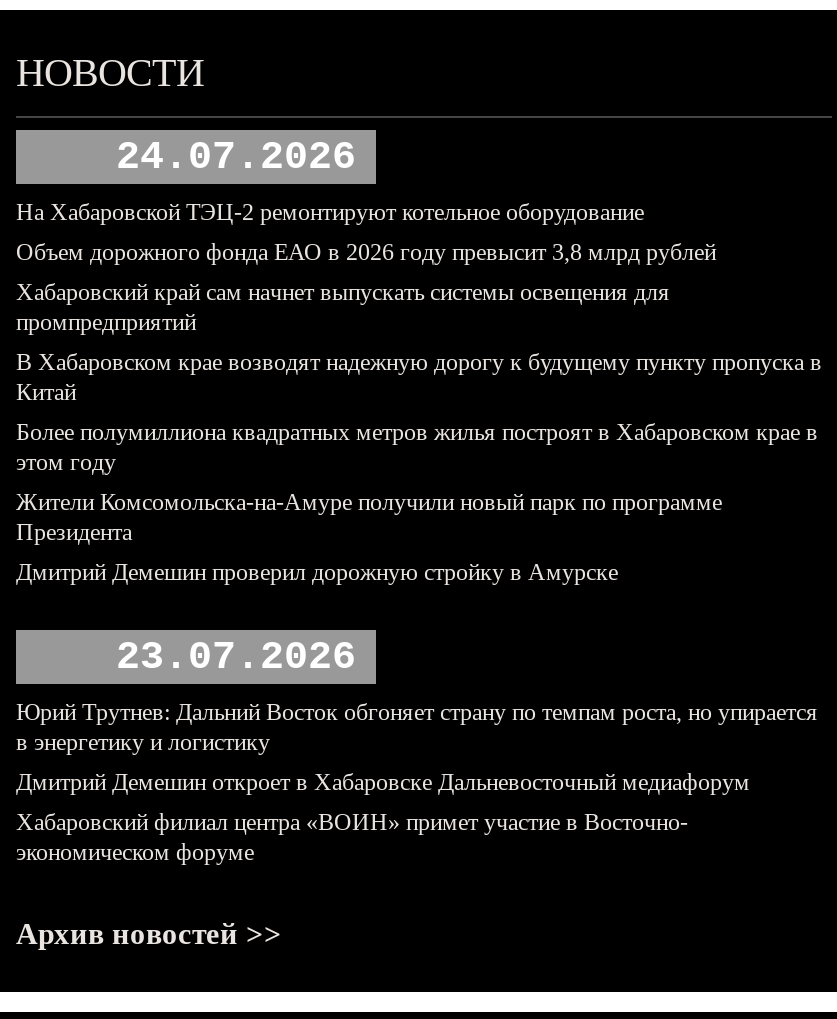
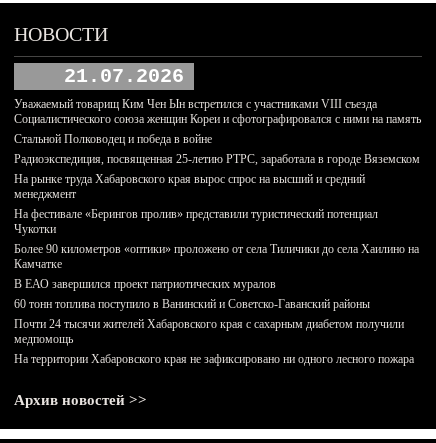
[16,134,822,866] 24.07.2026 | На Хабаровской ТЭЦ-2 ремонтируют котельное оборудование | Объем дорожного фонда ЕАО в 2026 году превысит 3,8 млрд рублей | Хабаровский край сам начнет выпускать системы освещения для | промпредприятий | В Хабаровском крае возводят надежную дорогу к будущему пункту пропуска в | Китай | Более полумиллиона квадратных метров жилья построят в Хабаровском крае в | этом году | Жители Комсомольска-на-Амуре получили новый парк по программе | Президента | Дмитрий Демешин проверил дорожную стройку в Амурске | 23.07.2026 | Юрий Трутнев: Дальний Восток обгоняет страну по темпам роста, но упирается | в энергетику и логистику | Дмитрий Демешин откроет в Хабаровске Дальневосточный медиафорум | Хабаровский филиал центра «ВОИН» примет участие в Восточно- | экономическом форуме -> [14,65,421,366] 21.07.2026 | Уважаемый товарищ Ким Чен Ын встретился с участниками VIII съезда | Социалистического союза женщин Кореи и сфотографировался с ними на память | Стальной Полководец и победа в войне | Радиоэкспедиция, посвященная 25-летию РТРС, заработала в городе Вяземском | На рынке труда Хабаровского края вырос спрос на высший и средний | менеджмент | На фестивале «Берингов пролив» представили туристический потенциал | Чукотки | Более 90 километров «оптики» проложено от села Тиличики до села Хаилино на | Камчатке | В ЕАО завершился проект патриотических муралов | 60 тонн топлива поступило в Ванинский и Советско-Гаванский районы | Почти 24 тысячи жителей Хабаровского края с сахарным диабетом получили | медпомощь | На территории Хабаровского края не зафиксировано ни одного лесного пожара

